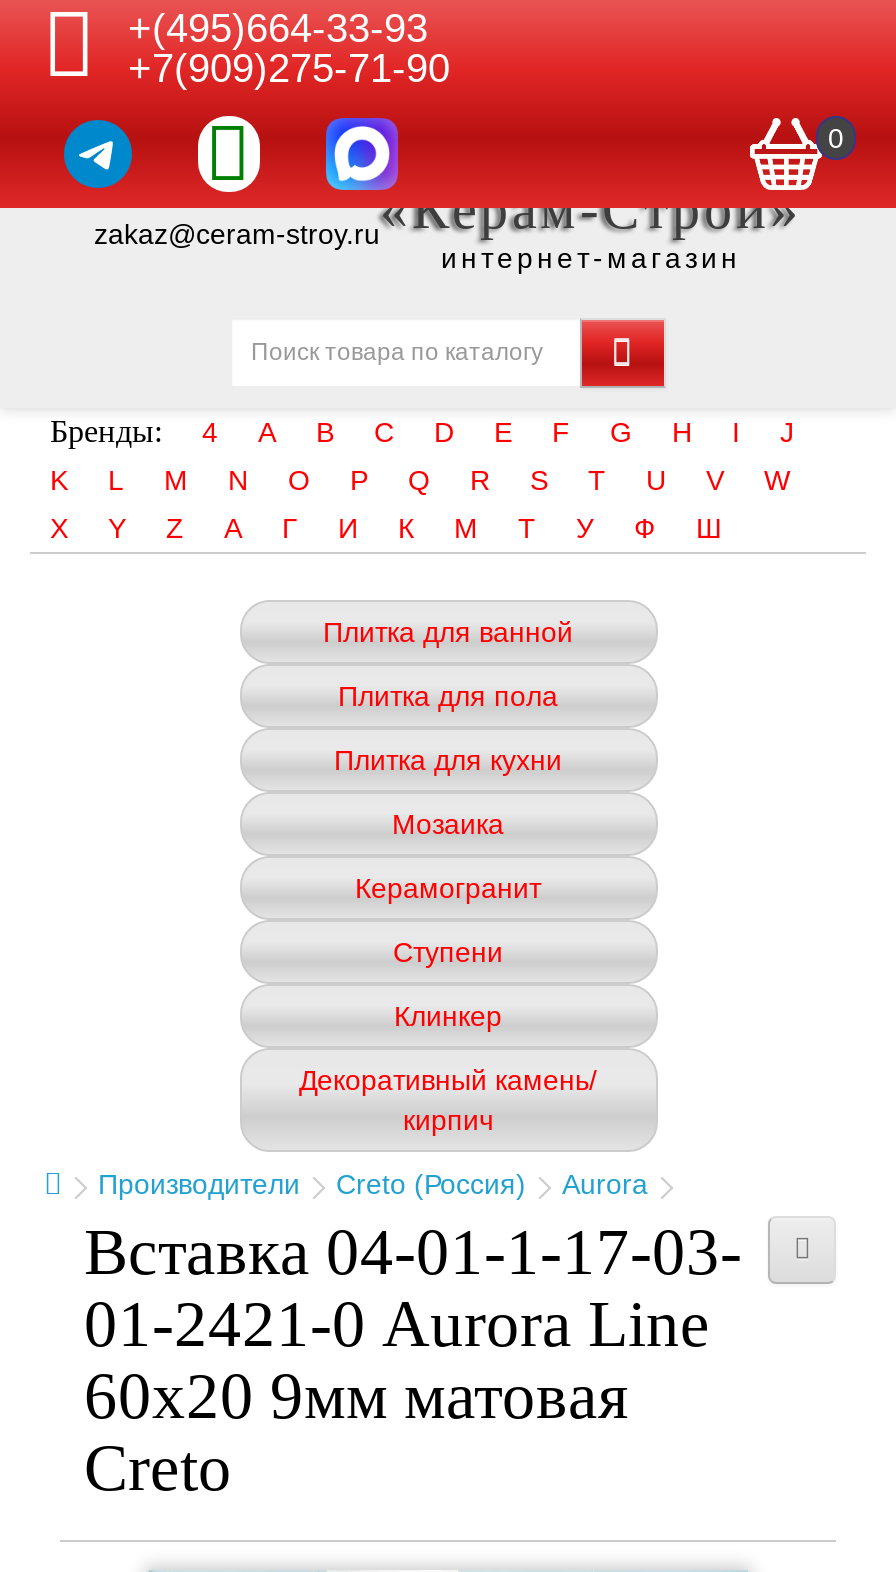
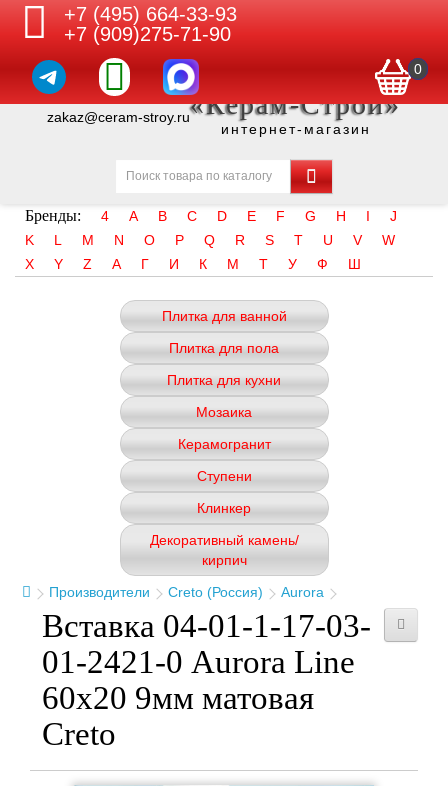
[128,5,450,89] +(495)664-33-93 | +7(909)275-71-90 -> [64,2,237,44] +7 (495) 664-33-93 | +7 (909)275-71-90

